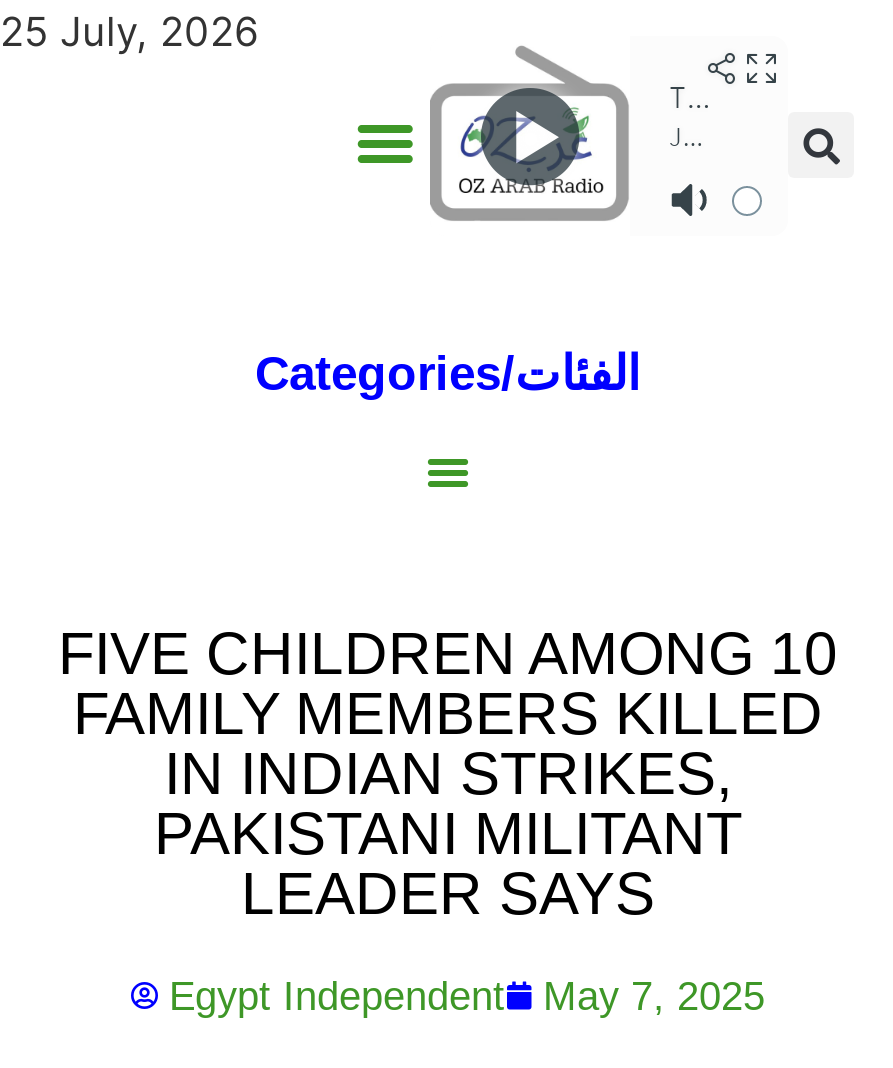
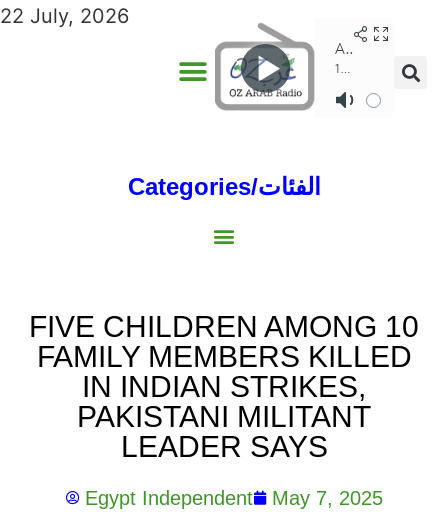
[0,8,258,56] 25 July, 2026 -> [0,4,129,28] 22 July, 2026

